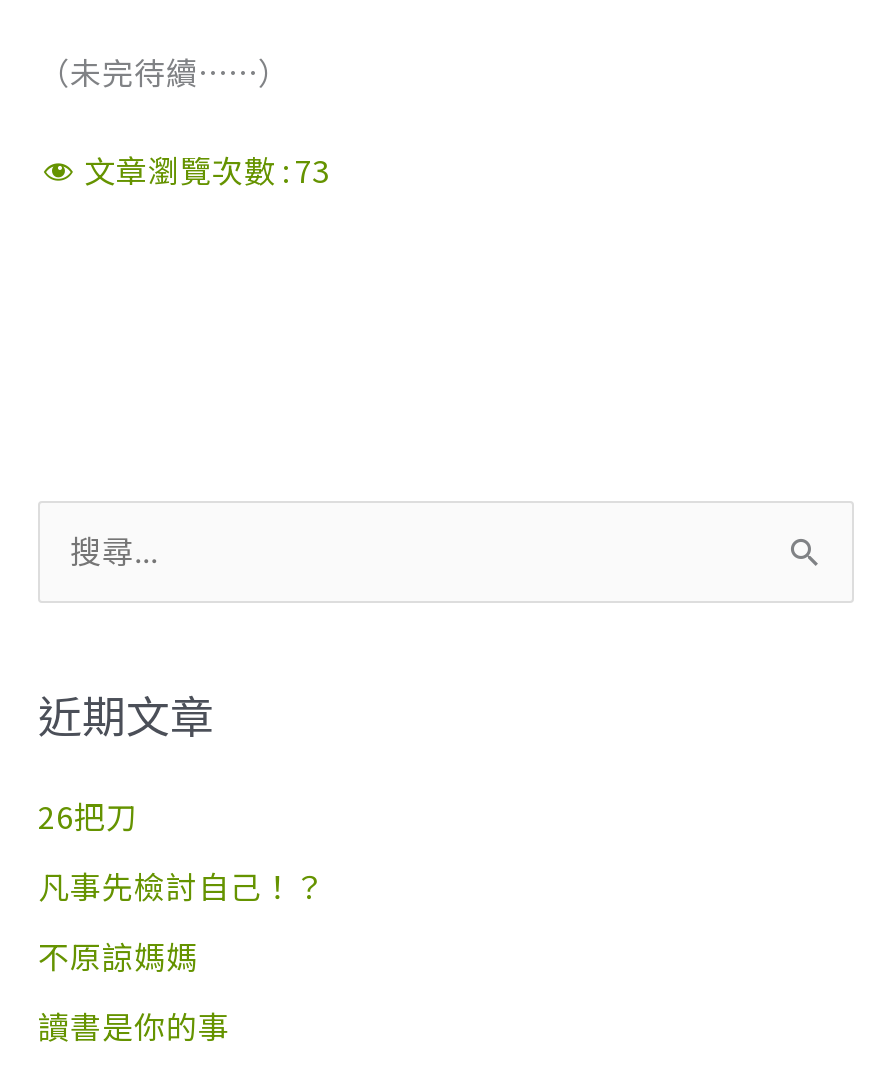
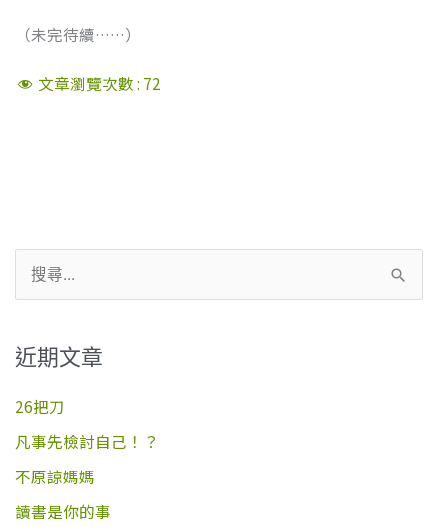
[84,147,330,191] 文章瀏覽次數 : 73 -> [38,72,161,94] 文章瀏覽次數 : 72

